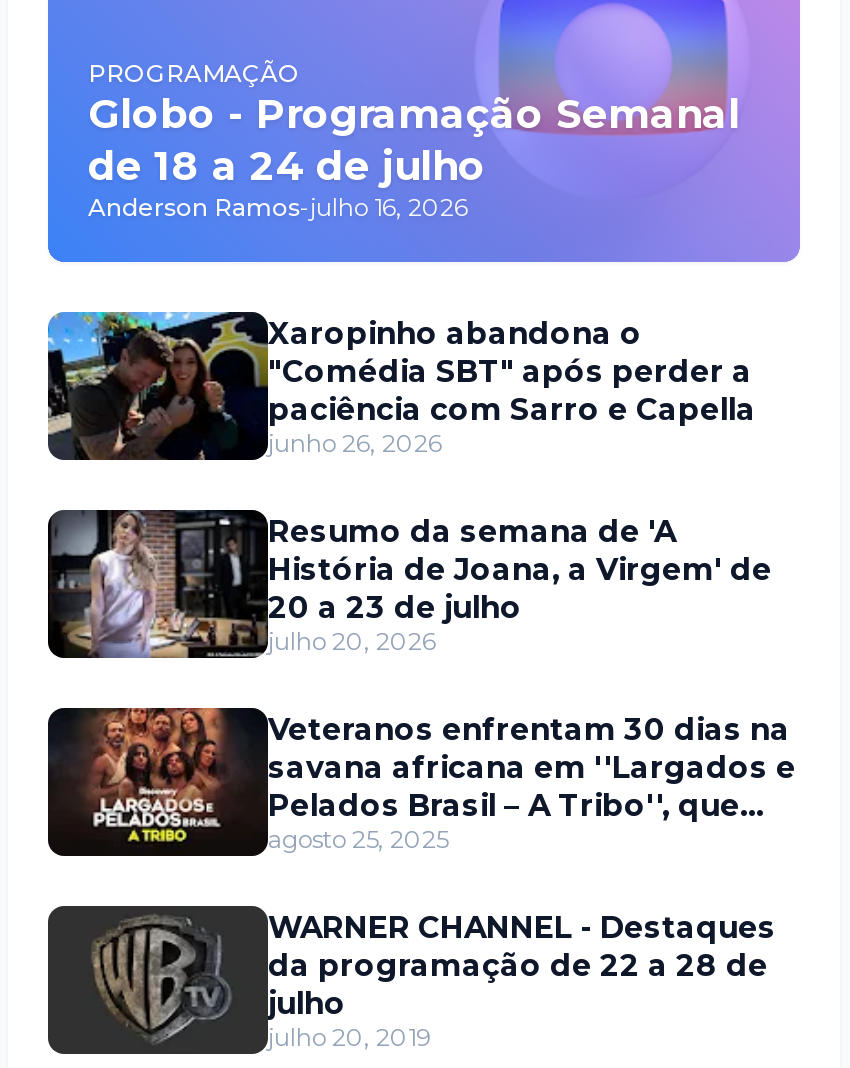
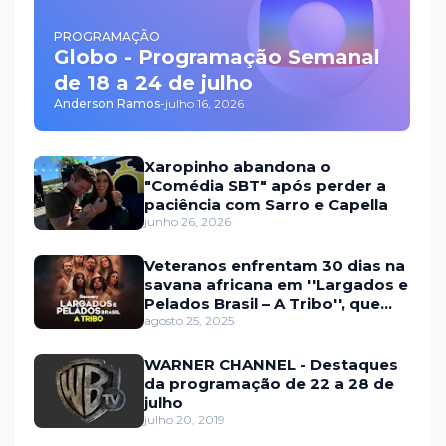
[52,508,772,660] [image] | Resumo da semana de 'A | História de Joana, a Virgem' de | 20 a 23 de julho | julho 20, 2026 -> none

